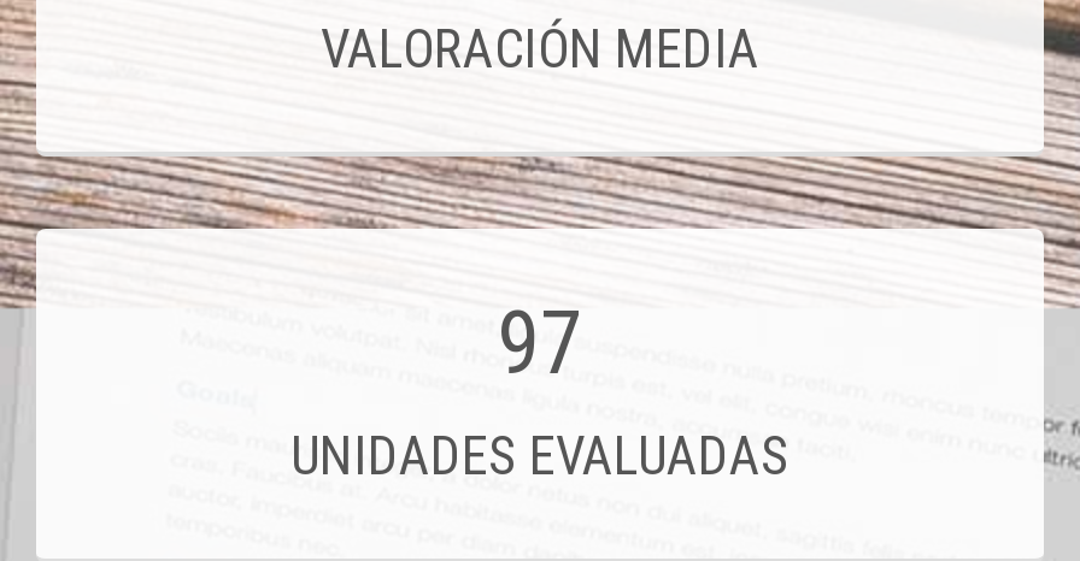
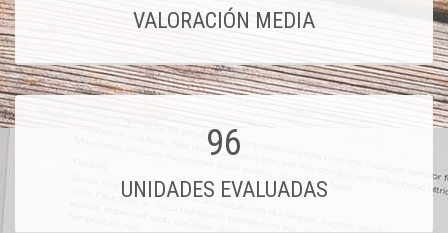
[497,294,583,395] 97 -> [206,122,242,164] 96

